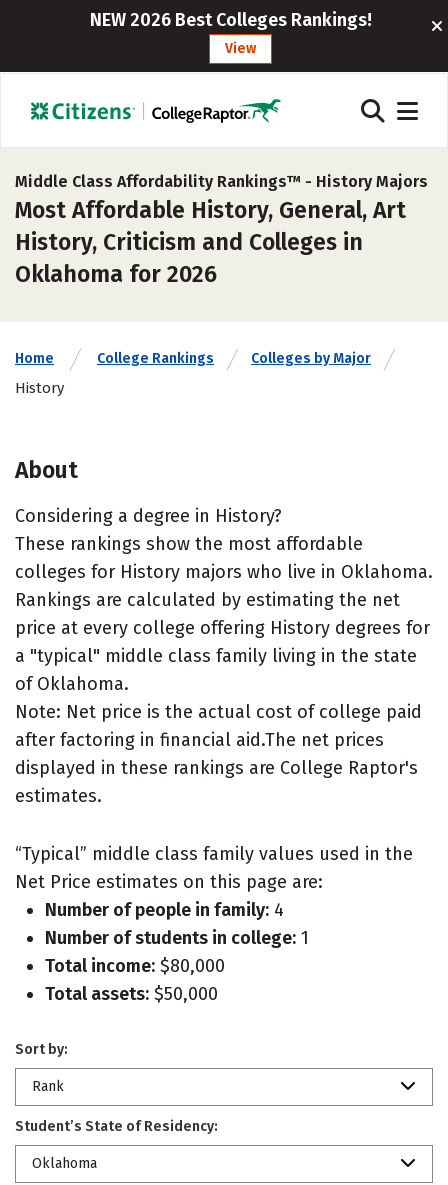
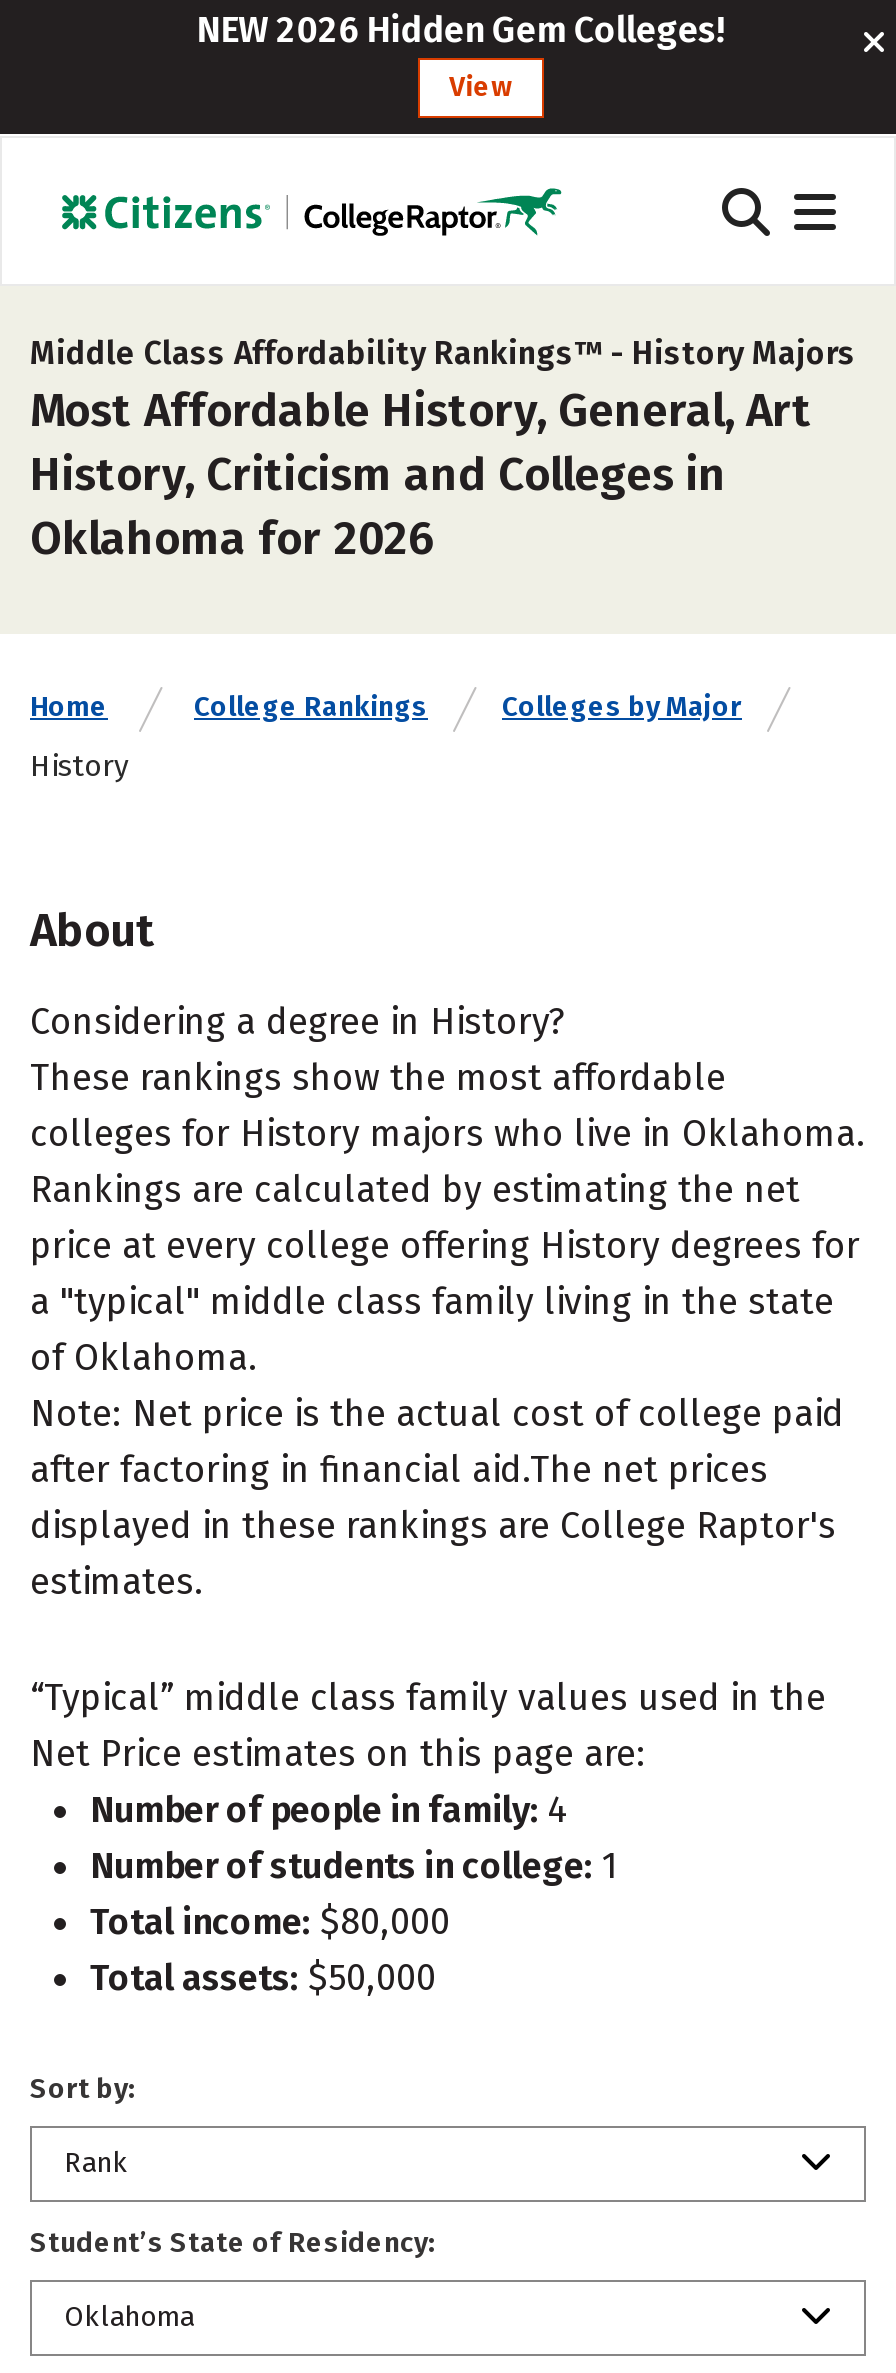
[90,9,372,31] NEW 2026 Best Colleges Rankings! -> [196,8,726,52] NEW 2026 Hidden Gem Colleges!

